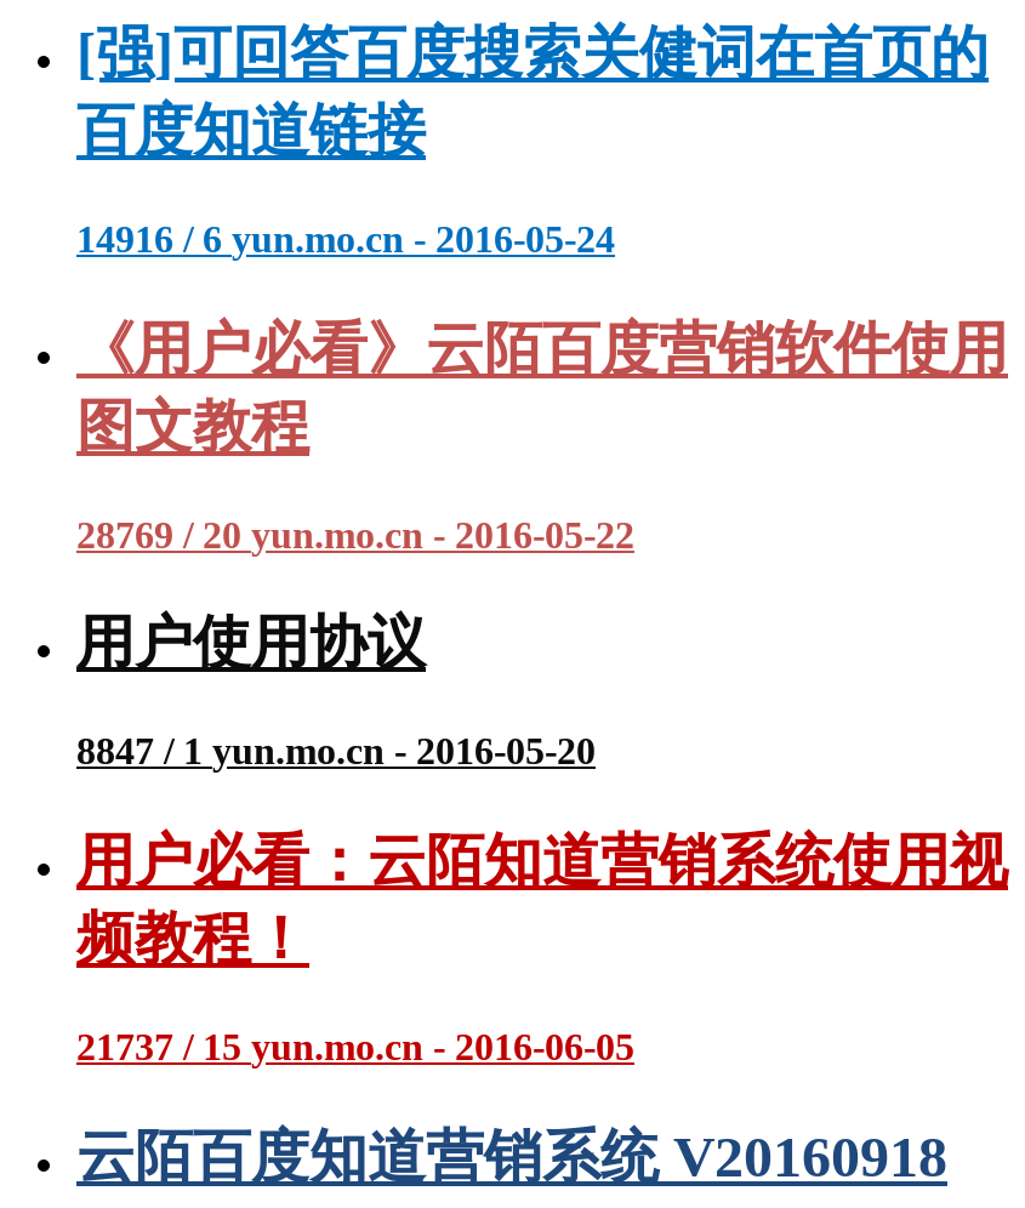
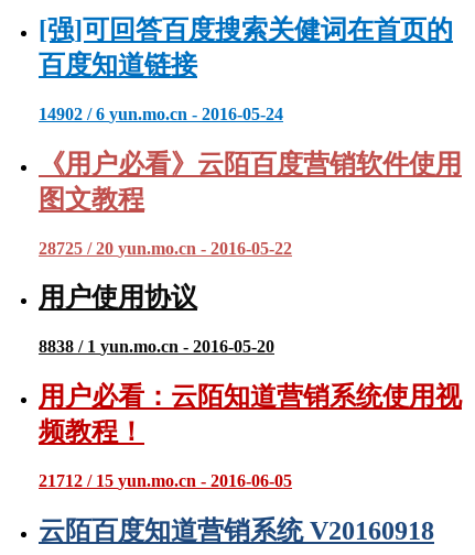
[76,218,615,259] 14916 / 6 yun.mo.cn - 2016-05-24 -> [39,104,283,123] 14902 / 6 yun.mo.cn - 2016-05-24
[76,513,634,555] 28769 / 20 yun.mo.cn - 2016-05-22 -> [39,239,292,257] 28725 / 20 yun.mo.cn - 2016-05-22
[76,731,596,772] 8847 / 1 yun.mo.cn - 2016-05-20 -> [39,337,274,356] 8838 / 1 yun.mo.cn - 2016-05-20
[76,1027,634,1068] 21737 / 15 yun.mo.cn - 2016-06-05 -> [39,472,292,490] 21712 / 15 yun.mo.cn - 2016-06-05

